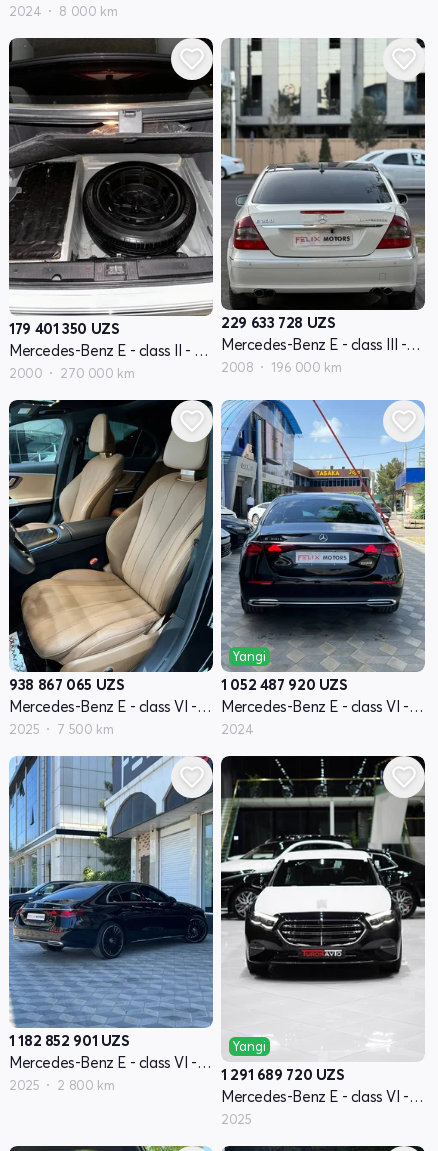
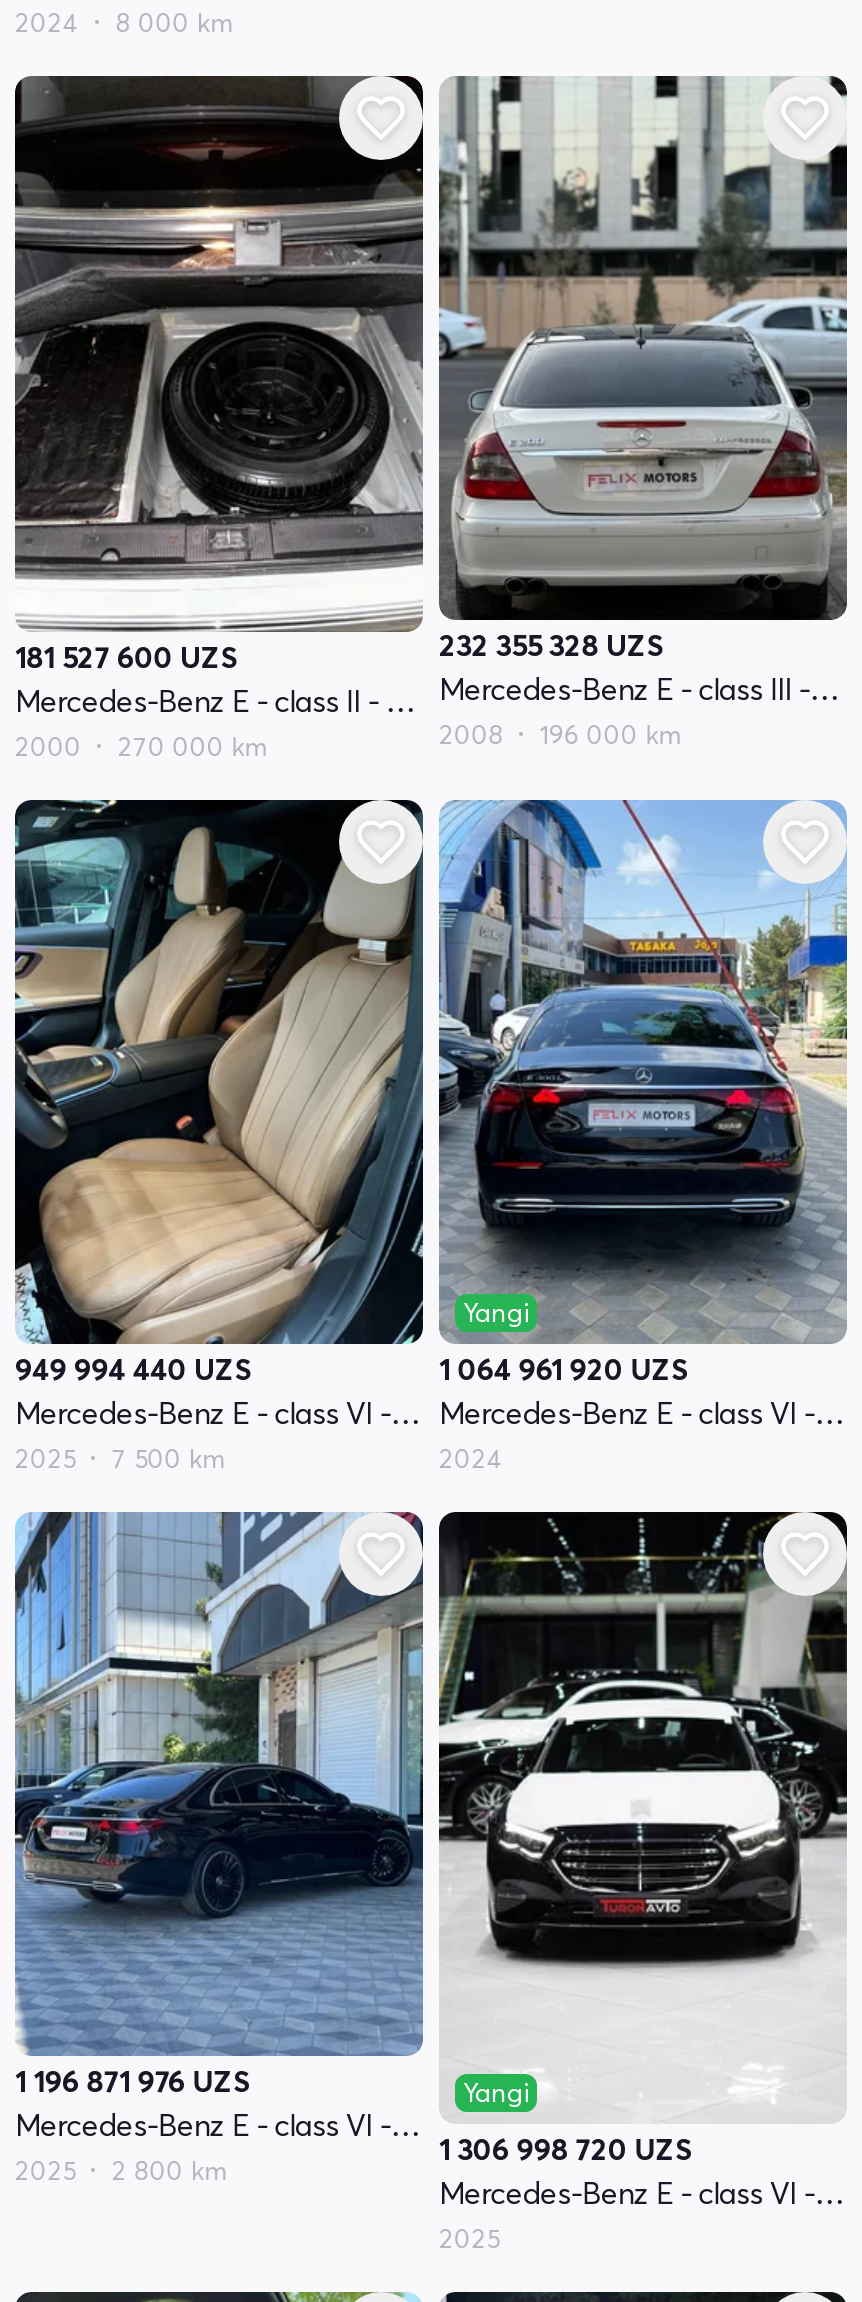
[221,313,335,332] 229 633 728 UZS -> [439,625,664,663] 232 355 328 UZS
[9,319,119,338] 179 401 350 UZS -> [15,638,238,676] 181 527 600 UZS
[9,675,124,694] 938 867 065 UZS -> [15,1350,252,1388] 949 994 440 UZS
[221,675,348,694] 1 052 487 920 UZS -> [439,1350,688,1388] 1 064 961 920 UZS
[9,1031,130,1050] 1 182 852 901 UZS -> [15,2062,250,2100] 1 196 871 976 UZS
[221,1065,345,1084] 1 291 689 720 UZS -> [439,2130,692,2168] 1 306 998 720 UZS

